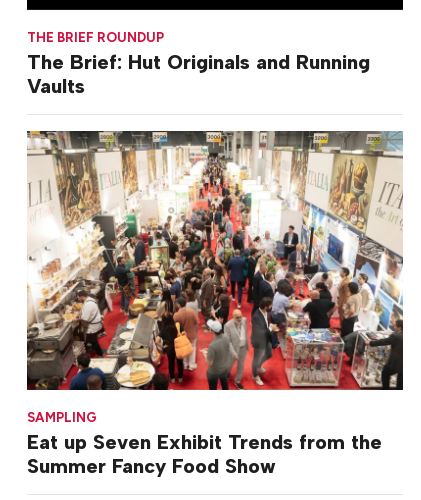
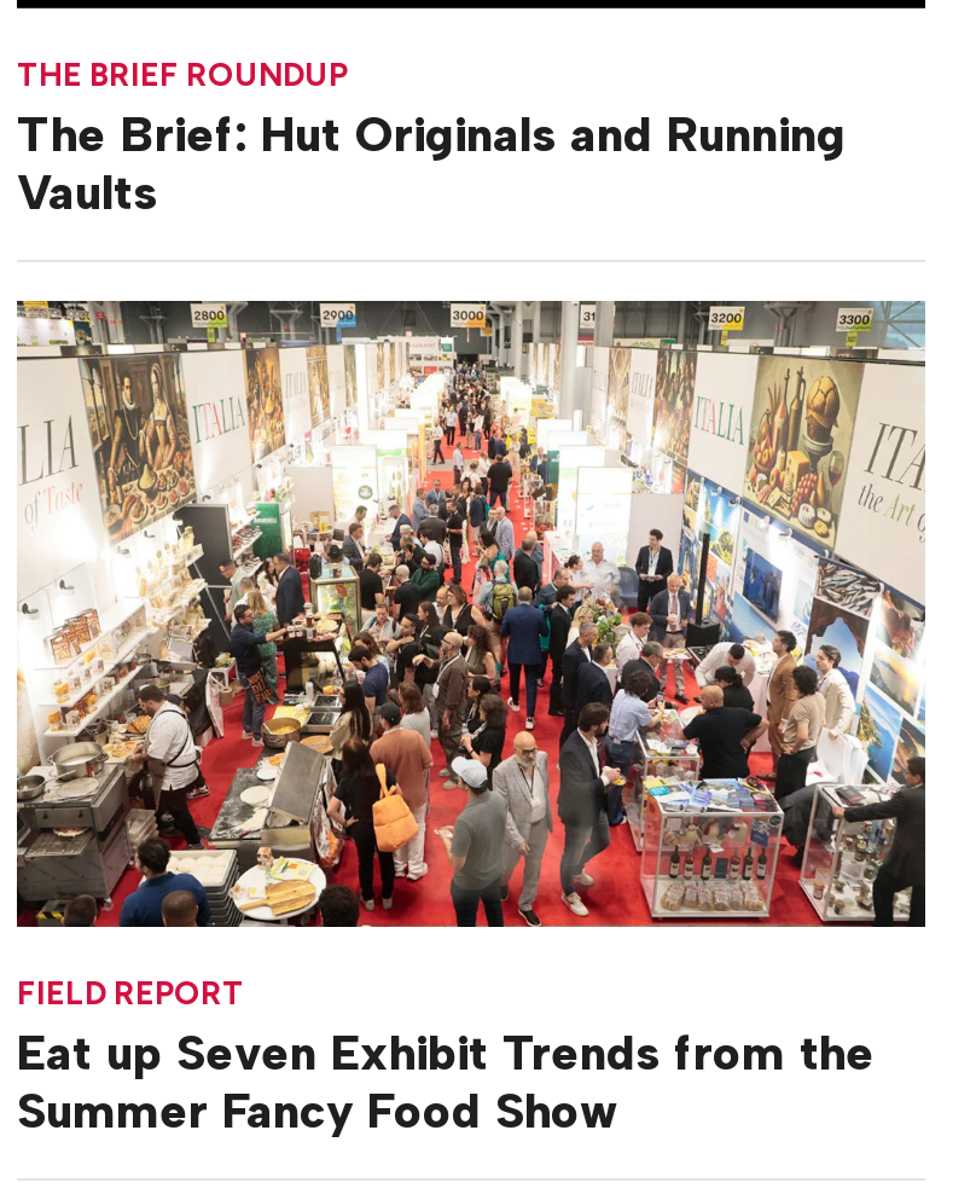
[27,409,97,425] SAMPLING -> [17,972,244,1011] FIELD REPORT

